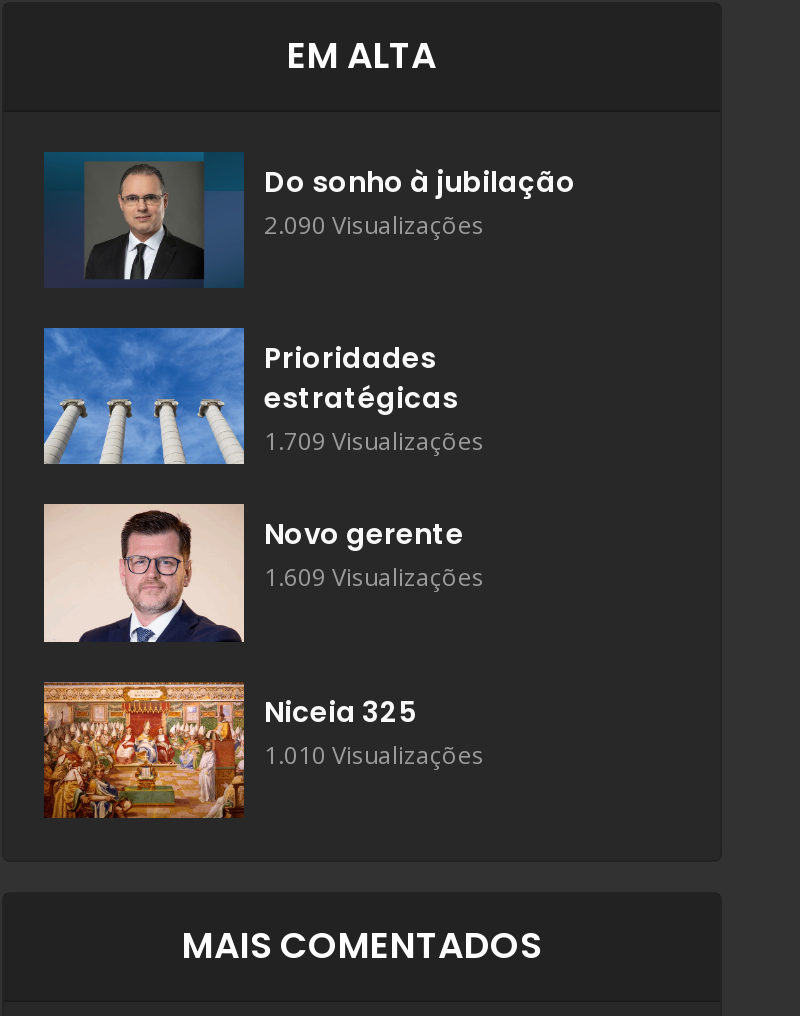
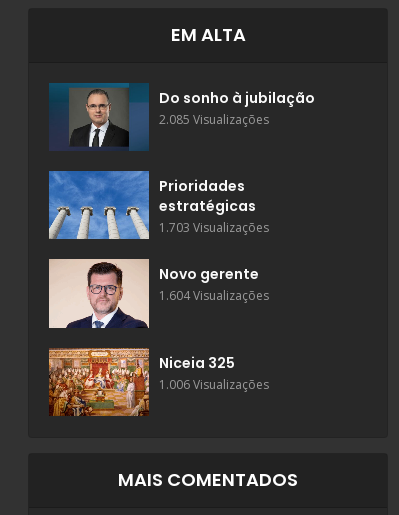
[264,208,484,242] 2.090 Visualizações -> [159,111,269,128] 2.085 Visualizações
[264,425,484,459] 1.709 Visualizações -> [159,219,269,236] 1.703 Visualizações
[264,561,484,595] 1.609 Visualizações -> [159,287,269,304] 1.604 Visualizações
[264,738,484,772] 1.010 Visualizações -> [159,376,269,393] 1.006 Visualizações

